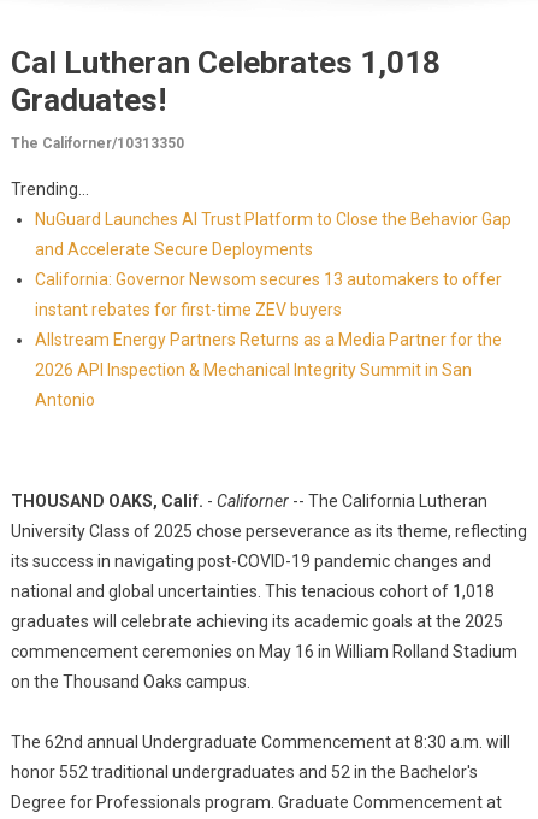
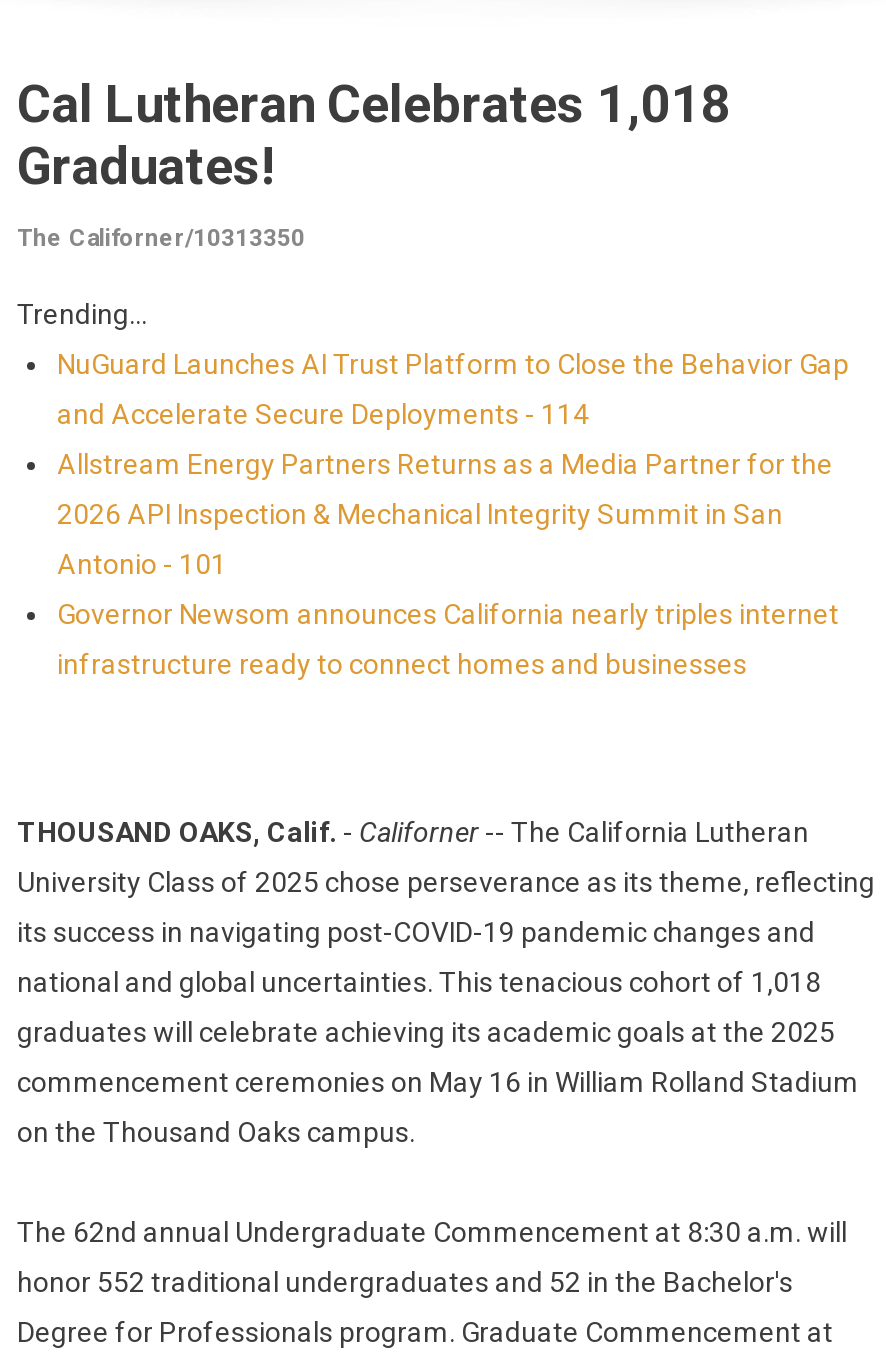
[35,240,502,319] and Accelerate Secure Deployments | California: Governor Newsom secures 13 automakers to offer | instant rebates for first-time ZEV buyers -> [57,398,589,430] and Accelerate Secure Deployments - 114
moved [35,330,502,379] -> [57,448,833,530]: Allstream Energy Partners Returns as a Media Partner for the | 2026 API Inspection & Mechanical Integrity Summit in San
[35,390,95,409] Antonio -> [57,548,839,680] Antonio - 101 | Governor Newsom announces California nearly triples internet | infrastructure ready to connect homes and businesses

